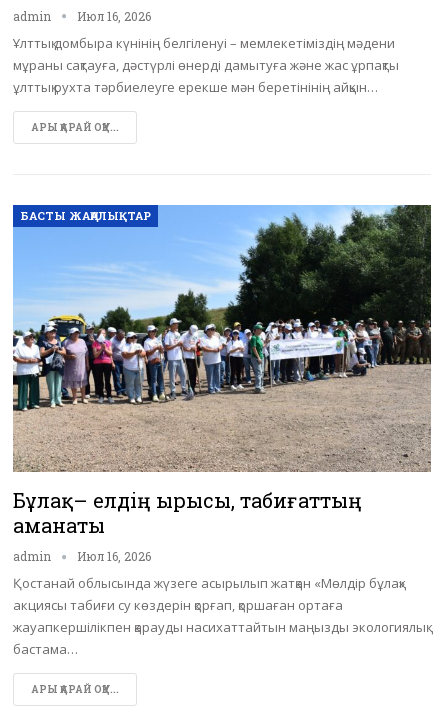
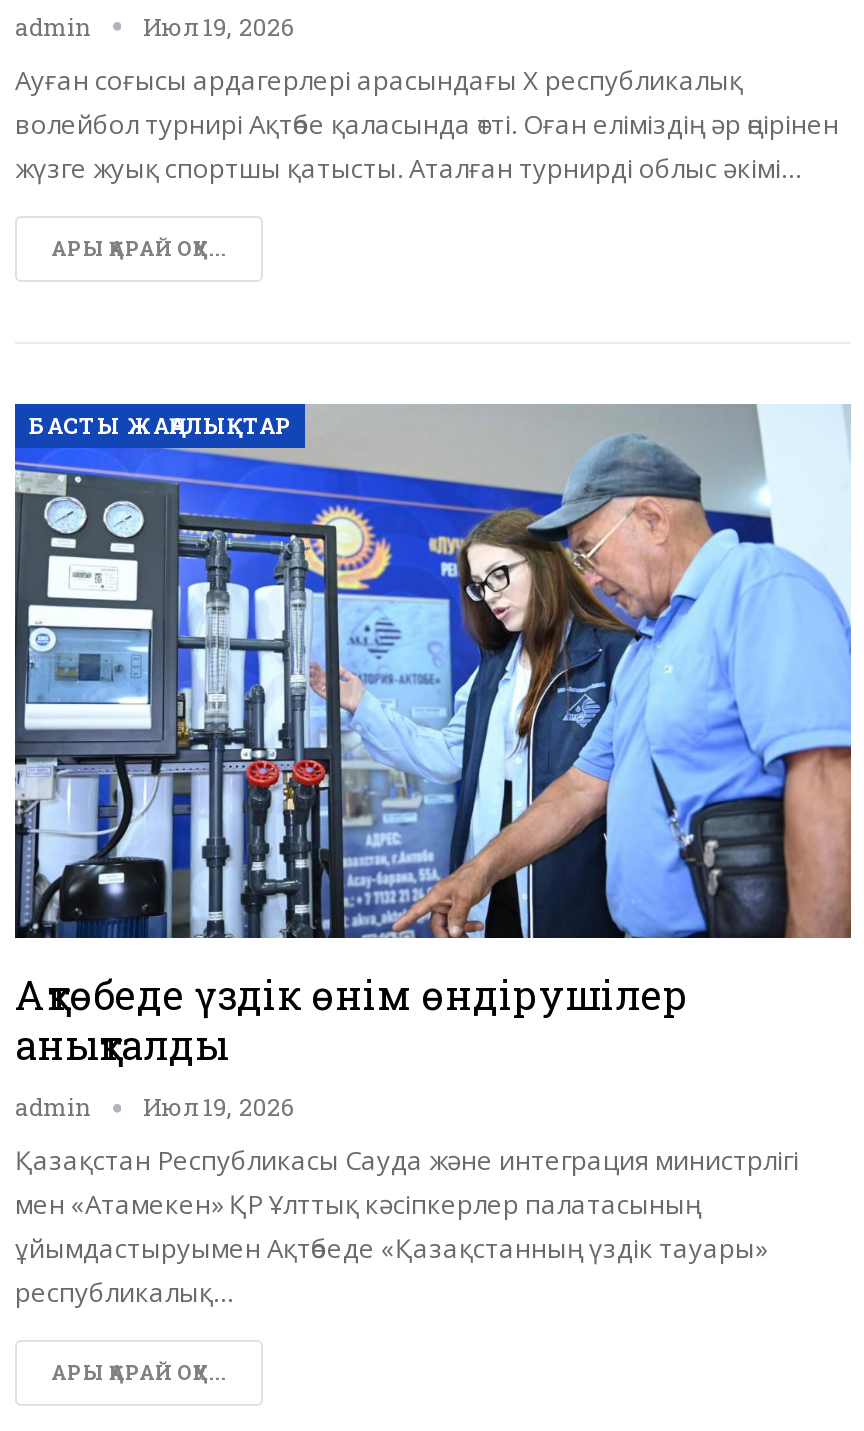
[13,7,151,23] admin Июл 16, 2026 -> [15,9,293,41] admin Июл 19, 2026
[13,33,399,95] Ұлттық домбыра күнінің белгіленуі – мемлекетіміздің мәдени | мұраны сақтауға, дәстүрлі өнерді дамытуға және жас ұрпақты | ұлттық рухта тәрбиелеуге ерекше мән беретінінің айқын… -> [15,61,839,185] Ауған соғысы ардагерлері арасындағы X республикалық | волейбол турнирі Ақтөбе қаласында өтті. Оған еліміздің әр өңірінен | жүзге жуық спортшы қатысты. Аталған турнирді облыс әкімі…
[13,204,432,538] [image] | Бұлақ– елдің ырысы, табиғаттың | аманаты -> [13,402,853,1070] [image] | Ақтөбеде үздік өнім өндірушілер | анықталды
[13,548,151,564] admin Июл 16, 2026 -> [15,1090,293,1122] admin Июл 19, 2026
[13,574,426,658] Қостанай облысында жүзеге асырылып жатқан «Мөлдір бұлақ» | акциясы табиғи су көздерін қорғап, қоршаған ортаға | жауапкершілікпен қарауды насихаттайтын маңызды экологиялық | бастама… -> [15,1142,799,1310] Қазақстан Республикасы Сауда және интеграция министрлігі | мен «Атамекен» ҚР Ұлттық кәсіпкерлер палатасының | ұйымдастыруымен Ақтөбеде «Қазақстанның үздік тауары» | республикалық…

